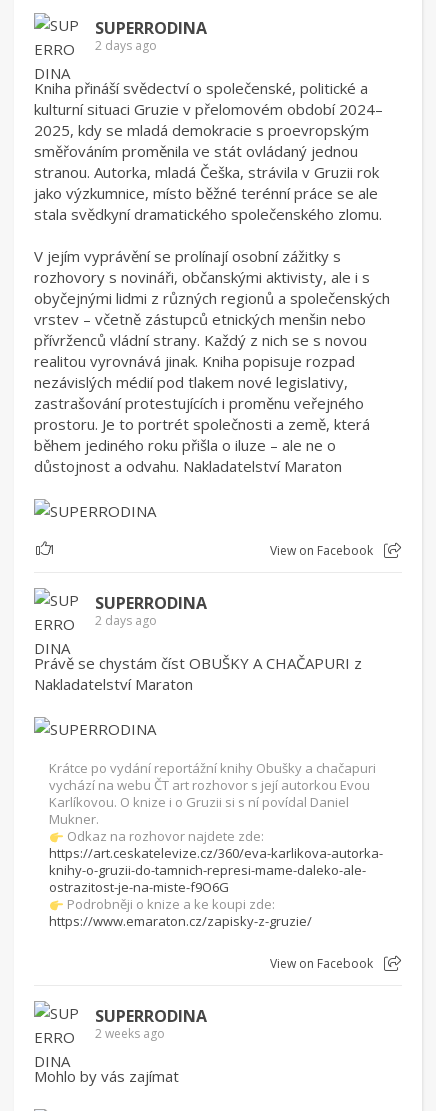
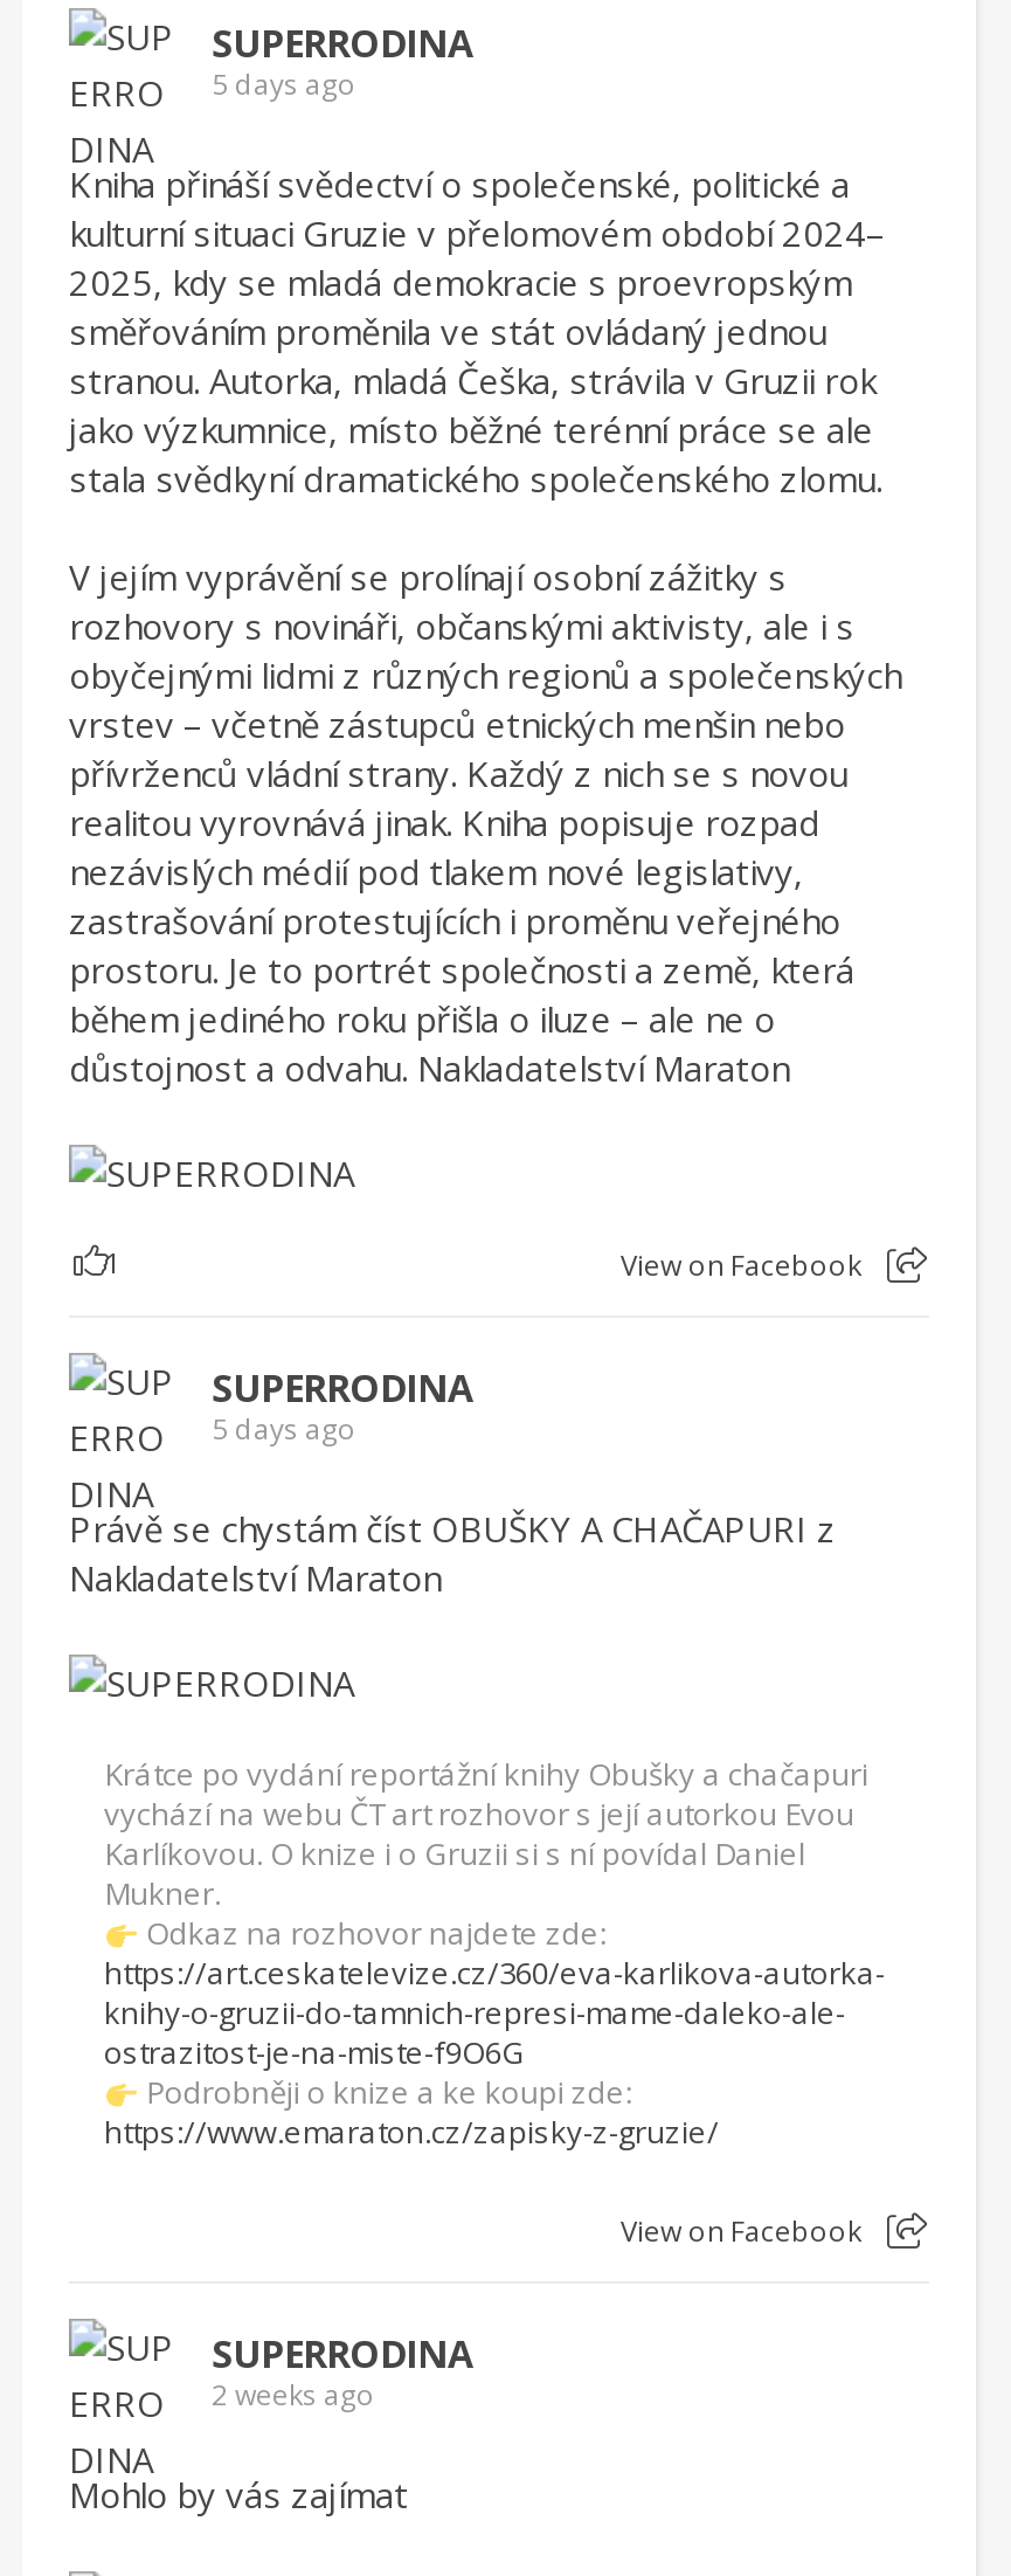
[95,37,157,54] 2 days ago -> [212,65,356,105] 5 days ago
[95,612,157,629] 2 days ago -> [212,1410,356,1450] 5 days ago

